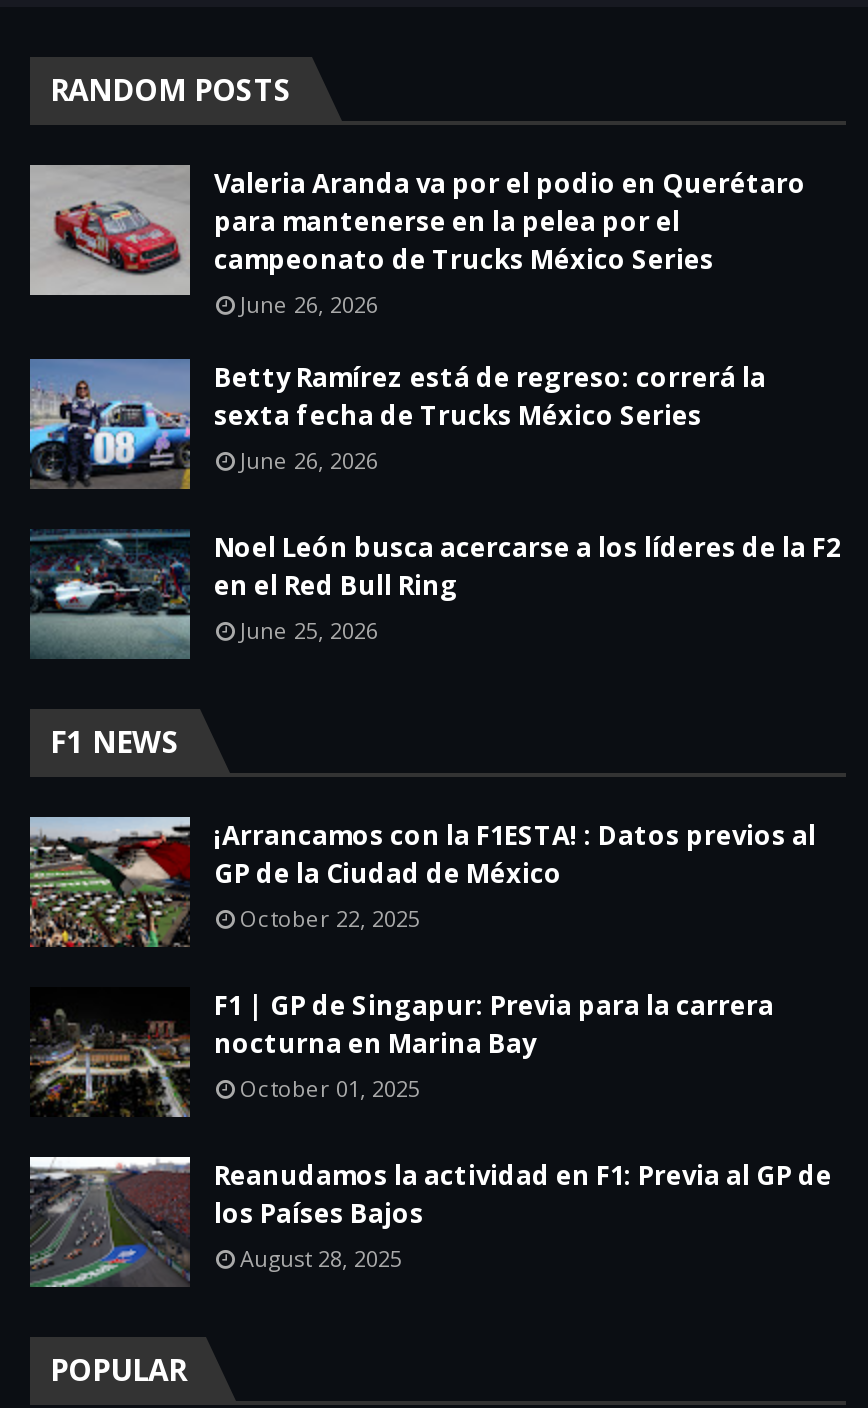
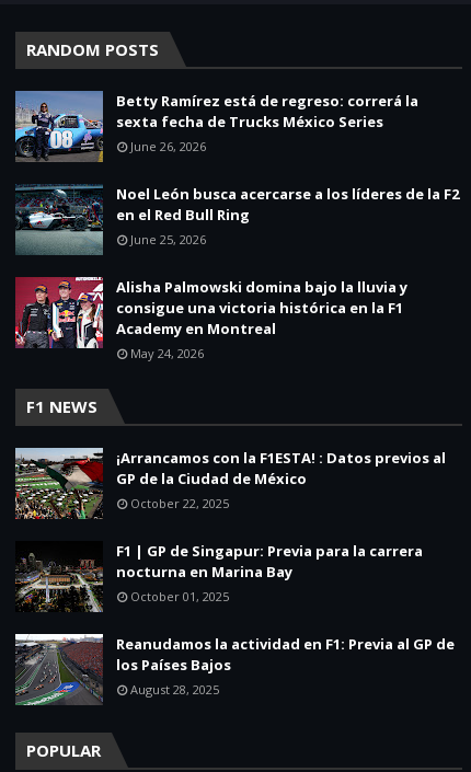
[28,163,806,319] [image] | Valeria Aranda va por el podio en Querétaro | para mantenerse en la pelea por el | campeonato de Trucks México Series | June 26, 2026 -> none
moved [26,359,840,645] -> [13,91,459,247]: [image] | Betty Ramírez está de regreso: correrá la | sexta fecha de Trucks México Series | June 26, 2026 | Noel León busca acercarse a los líderes de la F2 | en el Red Bull Ring | June 25, 2026
none -> [14,276,407,361] [image] | Alisha Palmowski domina bajo la lluvia y | consigue una victoria histórica en la F1 | Academy en Montreal | May 24, 2026

